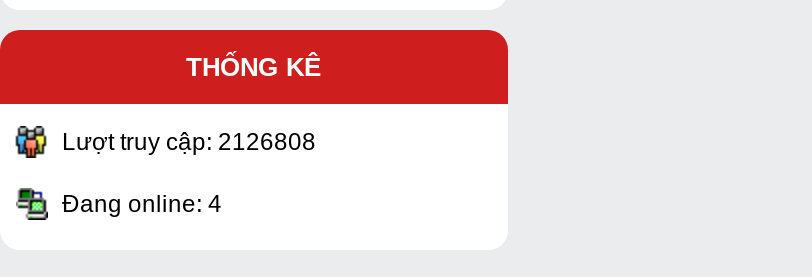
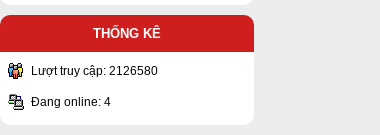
[62,128,316,156] Lượt truy cập: 2126808 -> [31,64,158,78] Lượt truy cập: 2126580

